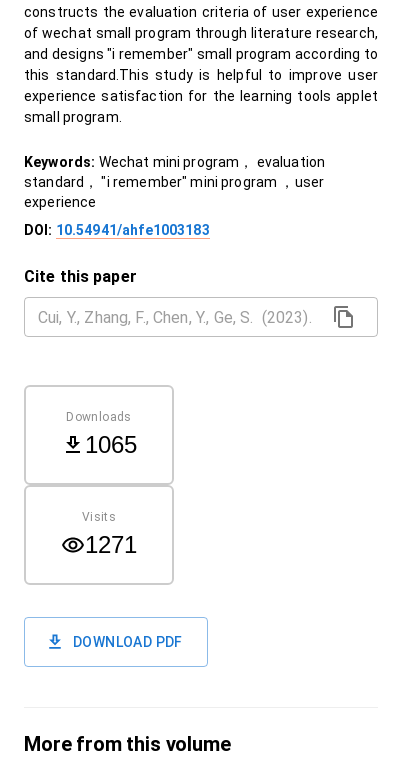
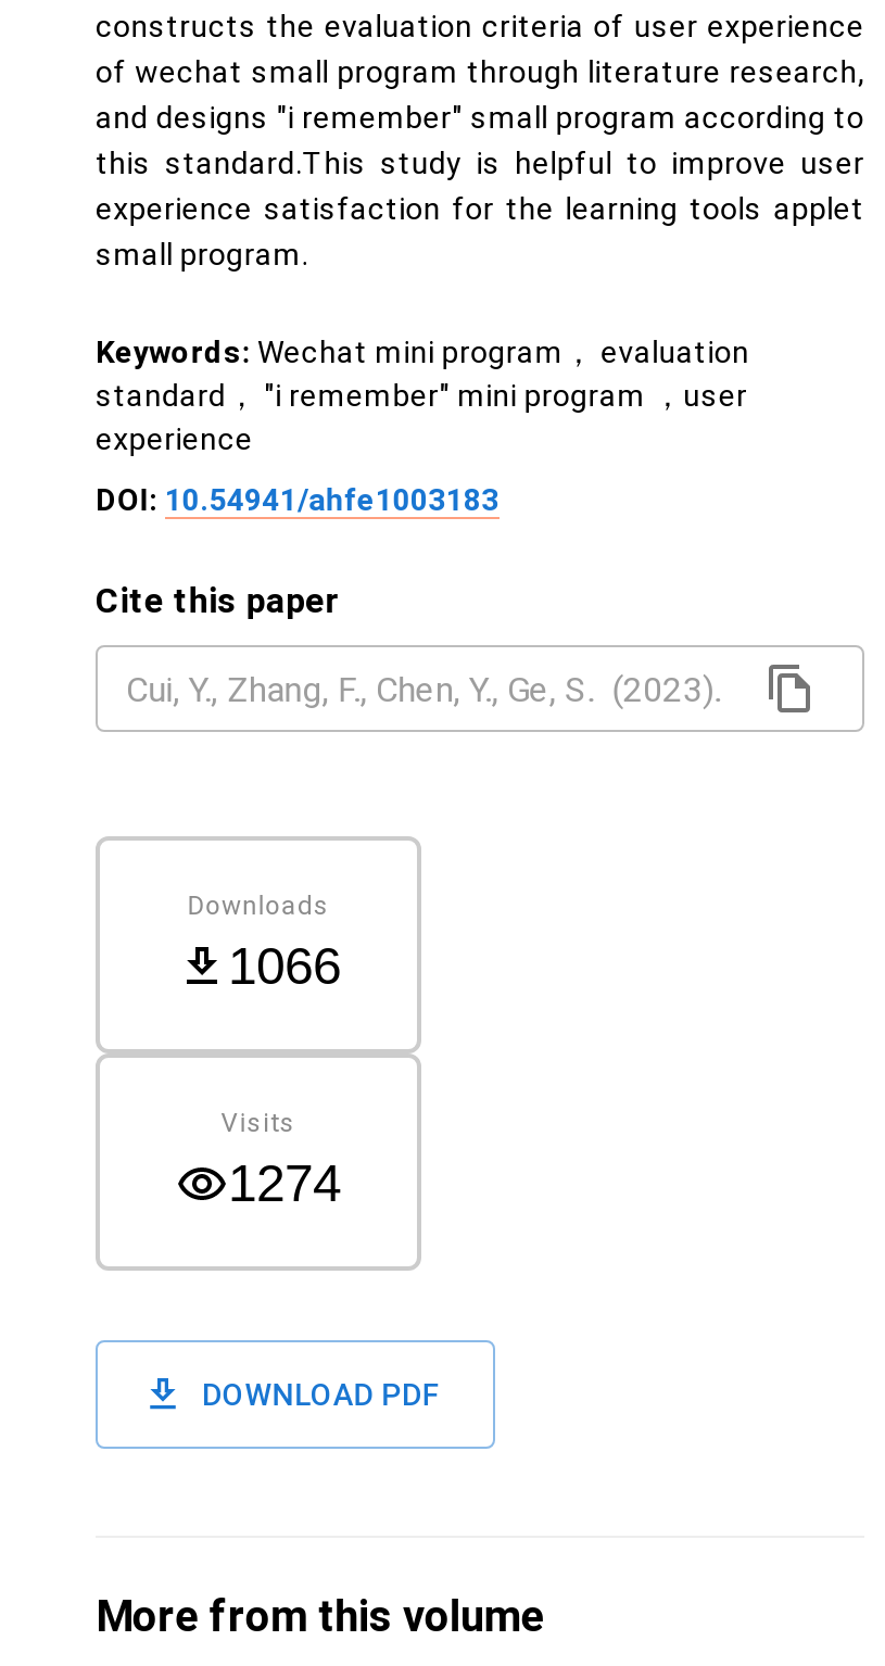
[85,430,137,457] 1065 -> [228,935,341,994] 1066
[85,530,137,557] 1271 -> [228,1152,341,1211] 1274

